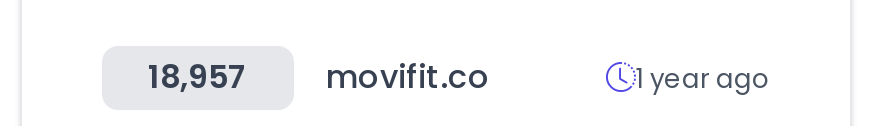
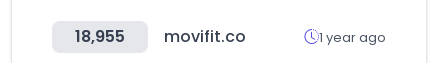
[148,54,490,100] 18,957 movifit.co -> [75,25,246,48] 18,955 movifit.co

